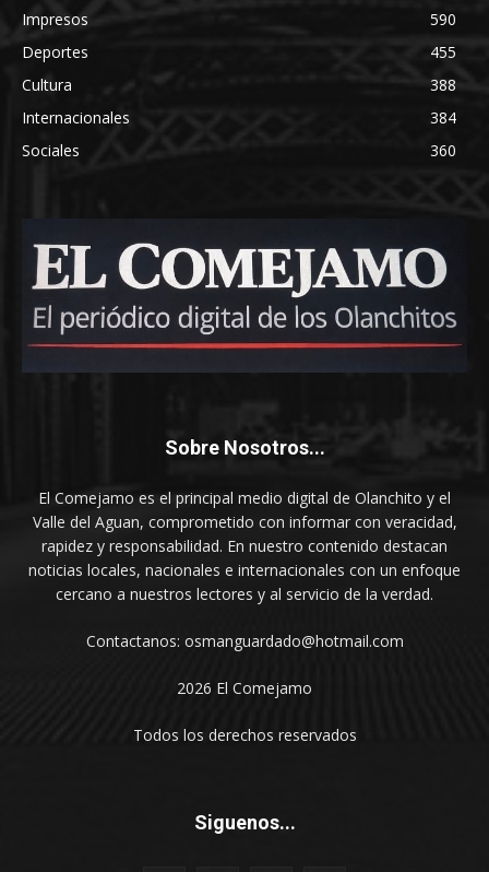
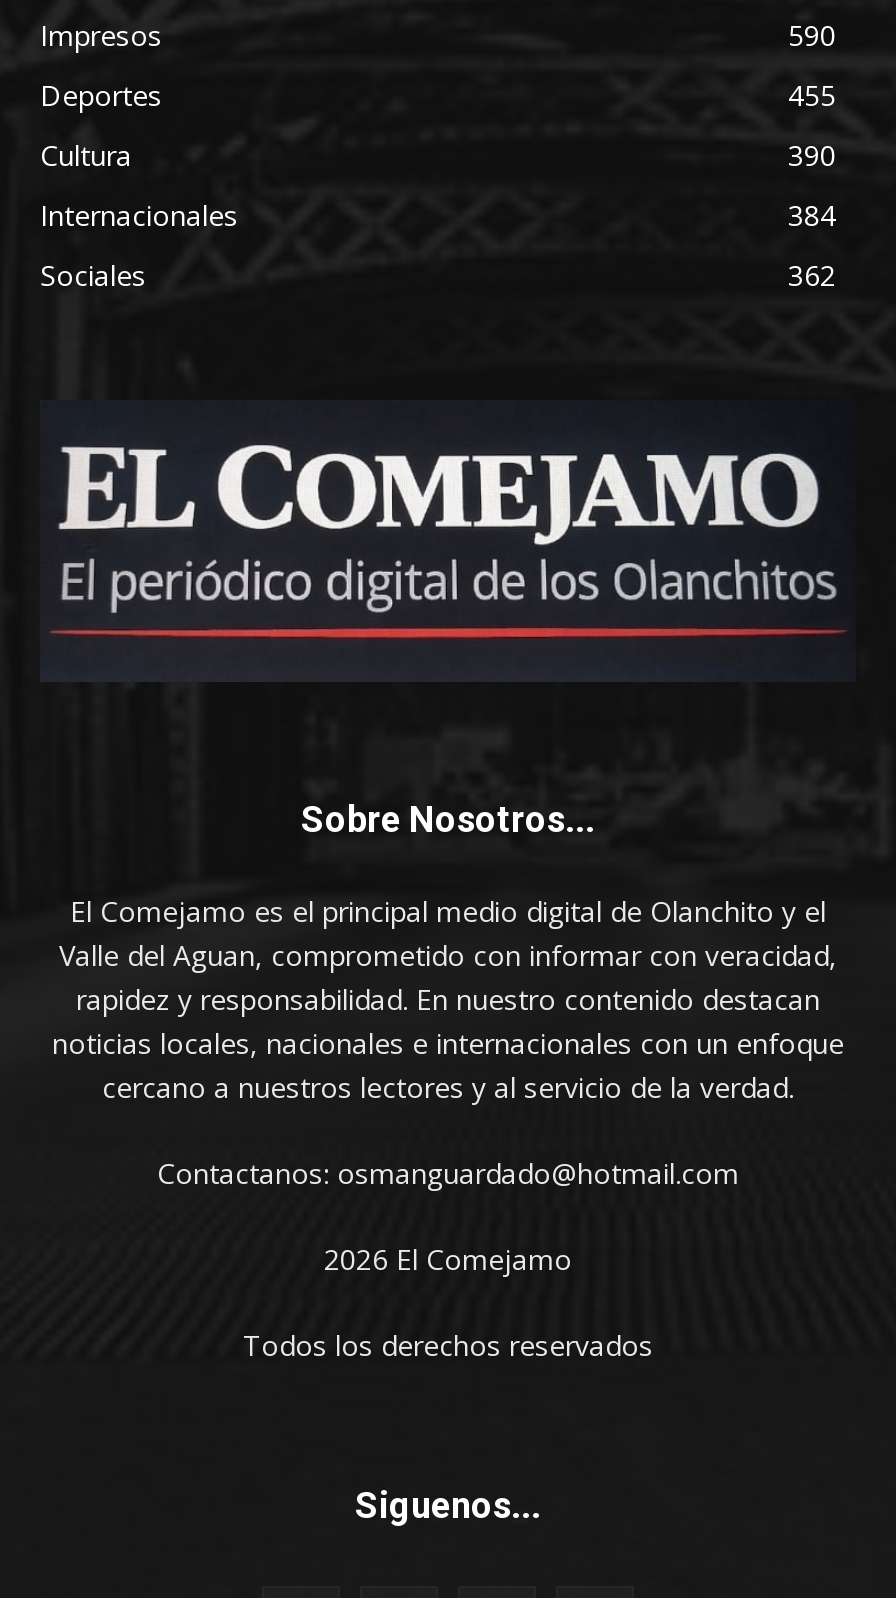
[430,74,456,95] 388 -> [788,136,836,174] 390
[430,140,456,161] 360 -> [788,256,836,294] 362

